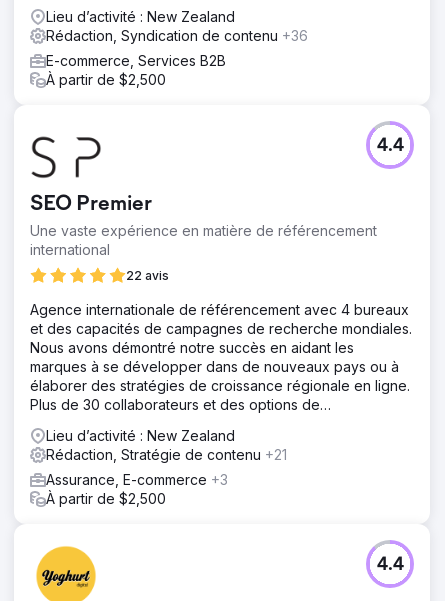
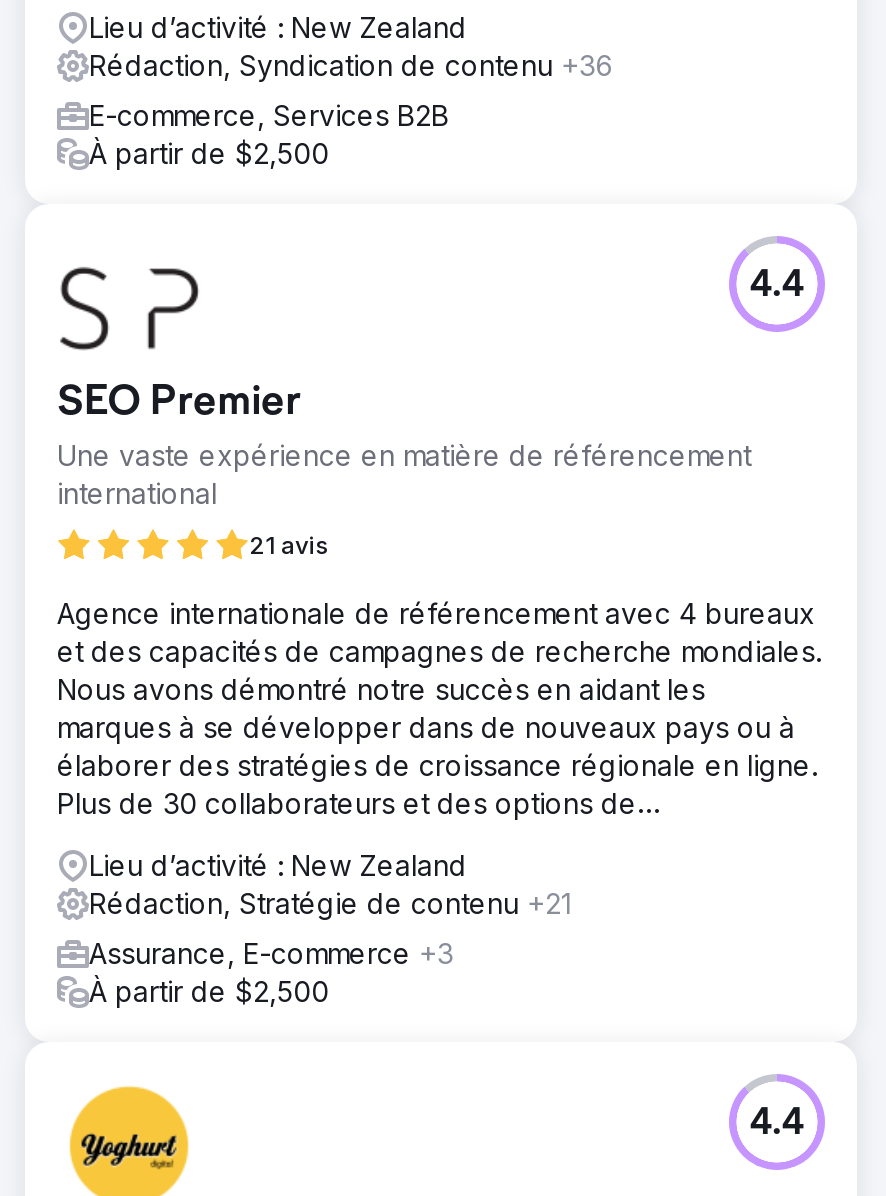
[126,268,169,283] 22 avis -> [249,529,329,559] 21 avis

